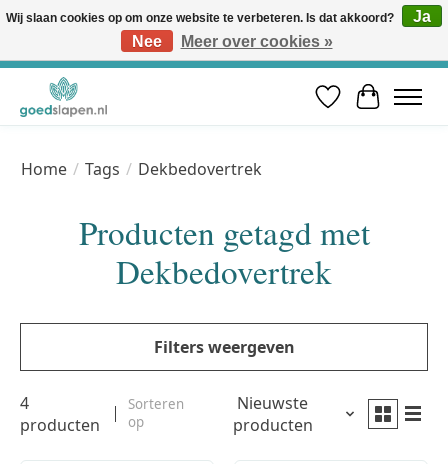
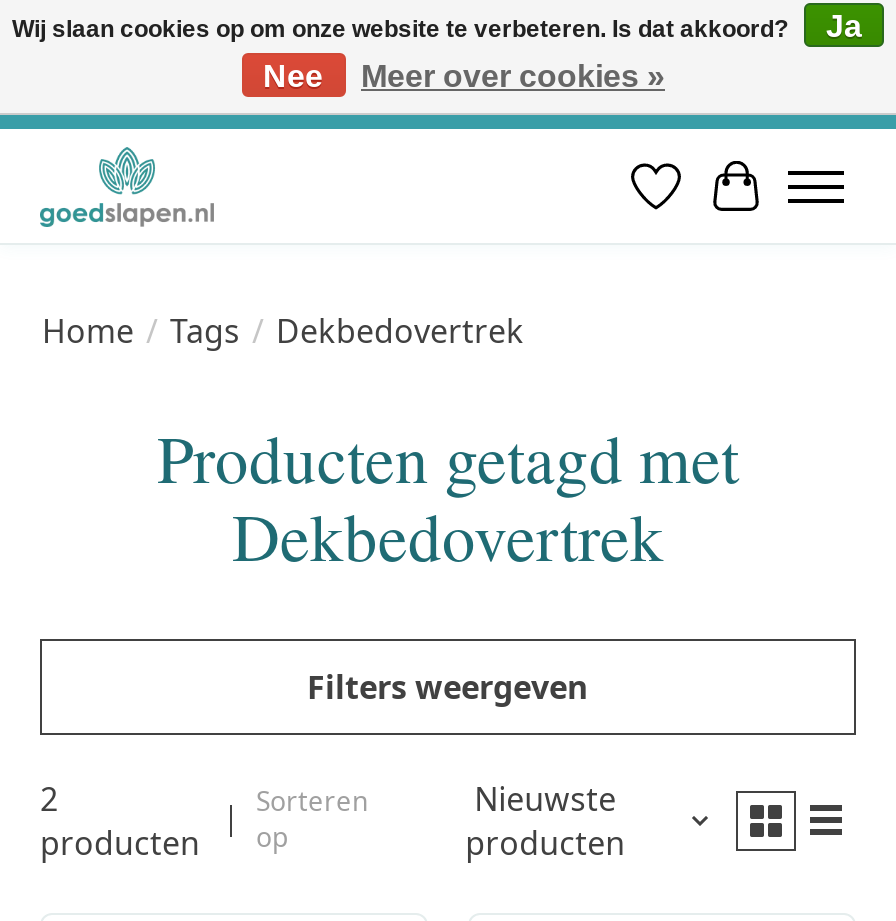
[20,392,29,414] 4 -> [40,777,58,821] 2

